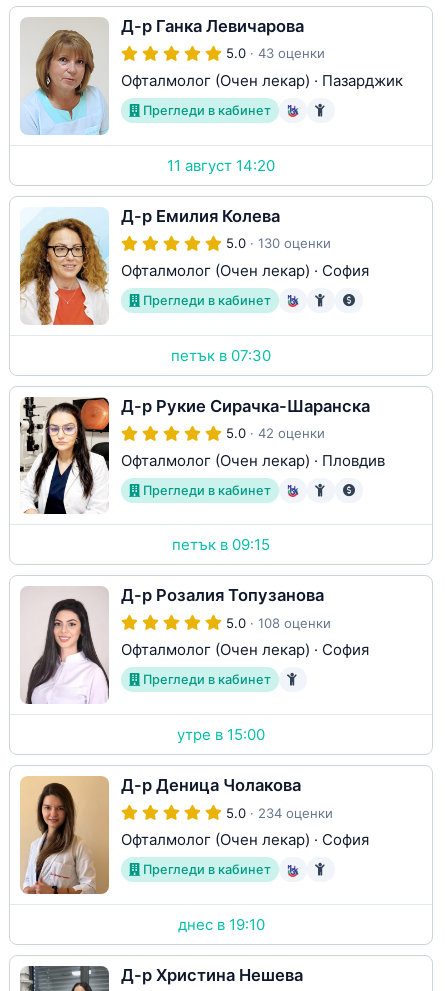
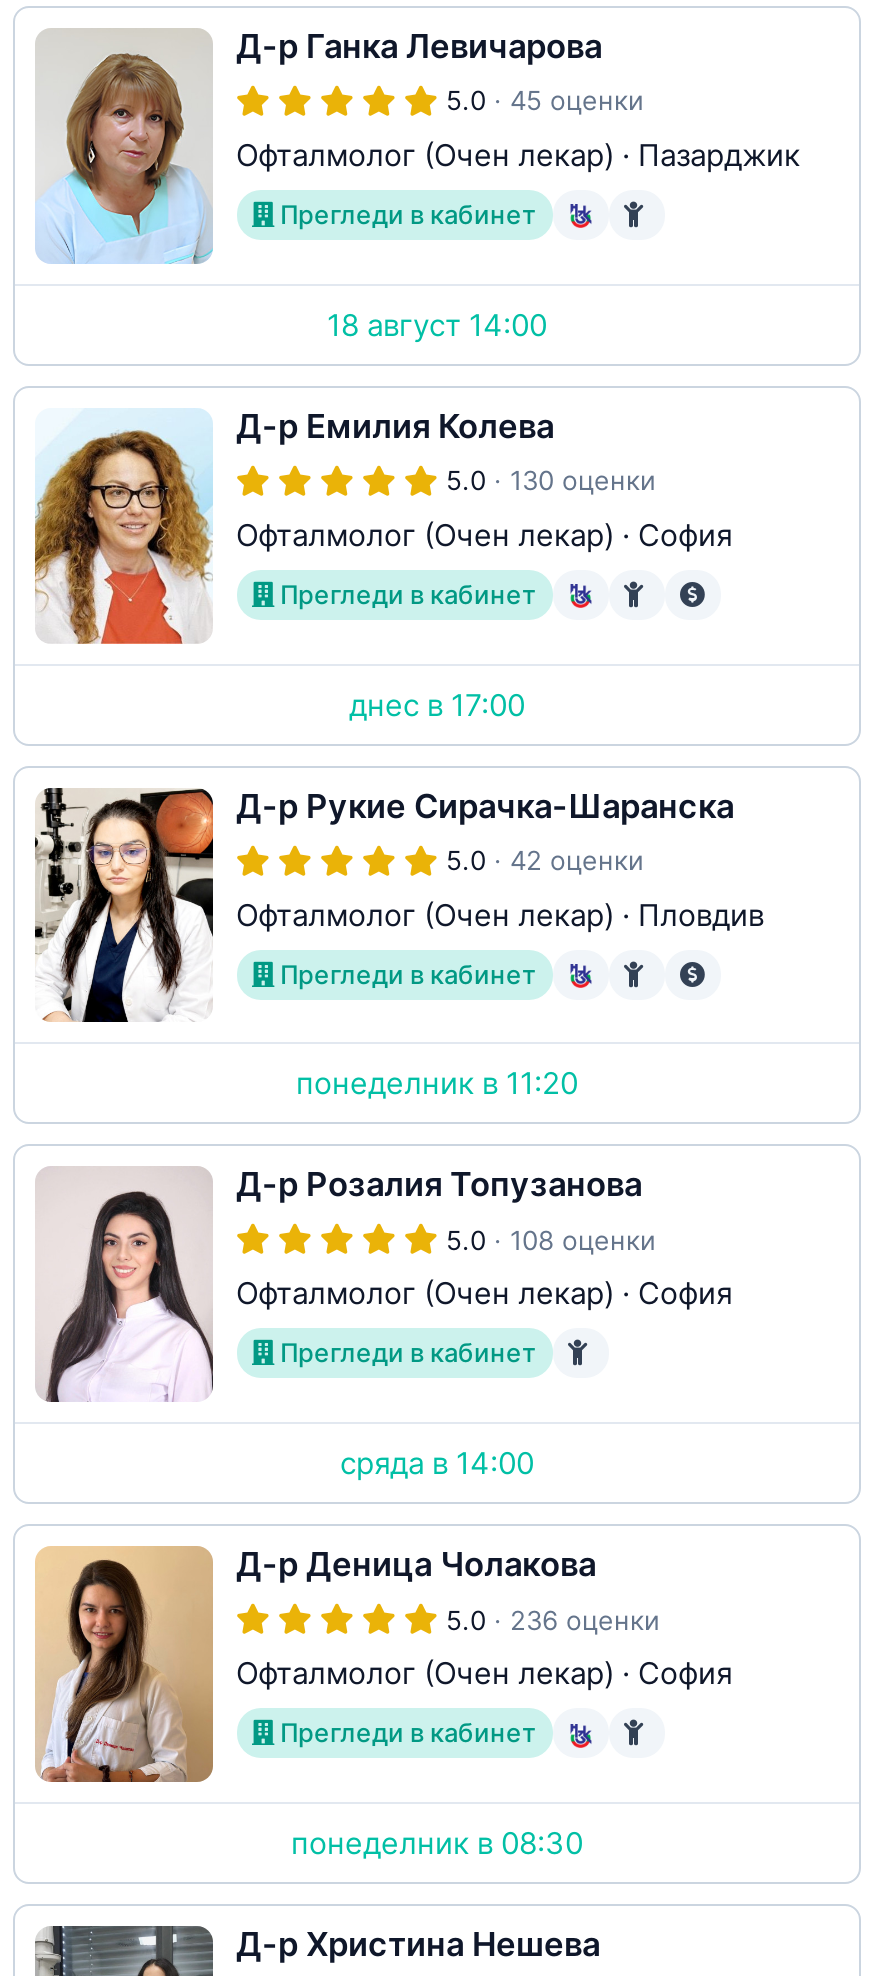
[225,45,324,61] 5.0 · 43 оценки -> [446,85,644,117] 5.0 · 45 оценки
[167,156,275,175] 11 август 14:20 -> [327,305,547,343] 18 август 14:00
[171,346,271,365] петък в 07:30 -> [349,685,525,723] днес в 17:00
[172,535,270,554] петък в 09:15 -> [296,1065,578,1103] понеделник в 11:20
[177,725,265,744] утре в 15:00 -> [340,1445,534,1483] сряда в 14:00
[225,805,332,821] 5.0 · 234 оценки -> [446,1604,660,1636] 5.0 · 236 оценки
[177,915,264,934] днес в 19:10 -> [291,1824,583,1862] понеделник в 08:30

